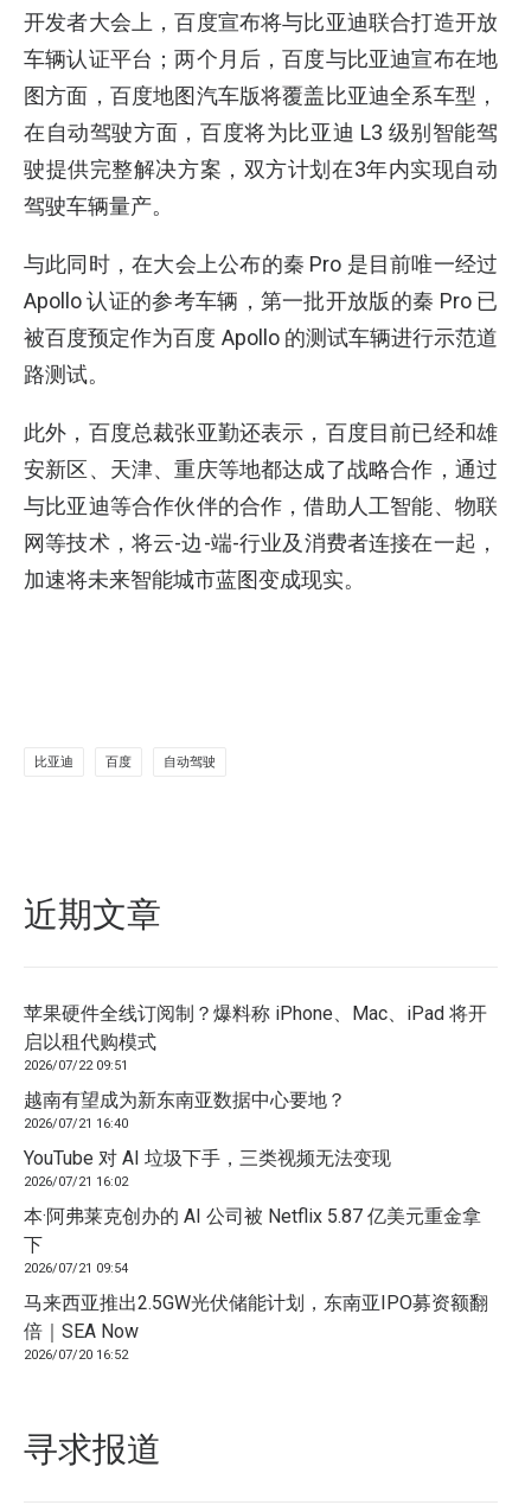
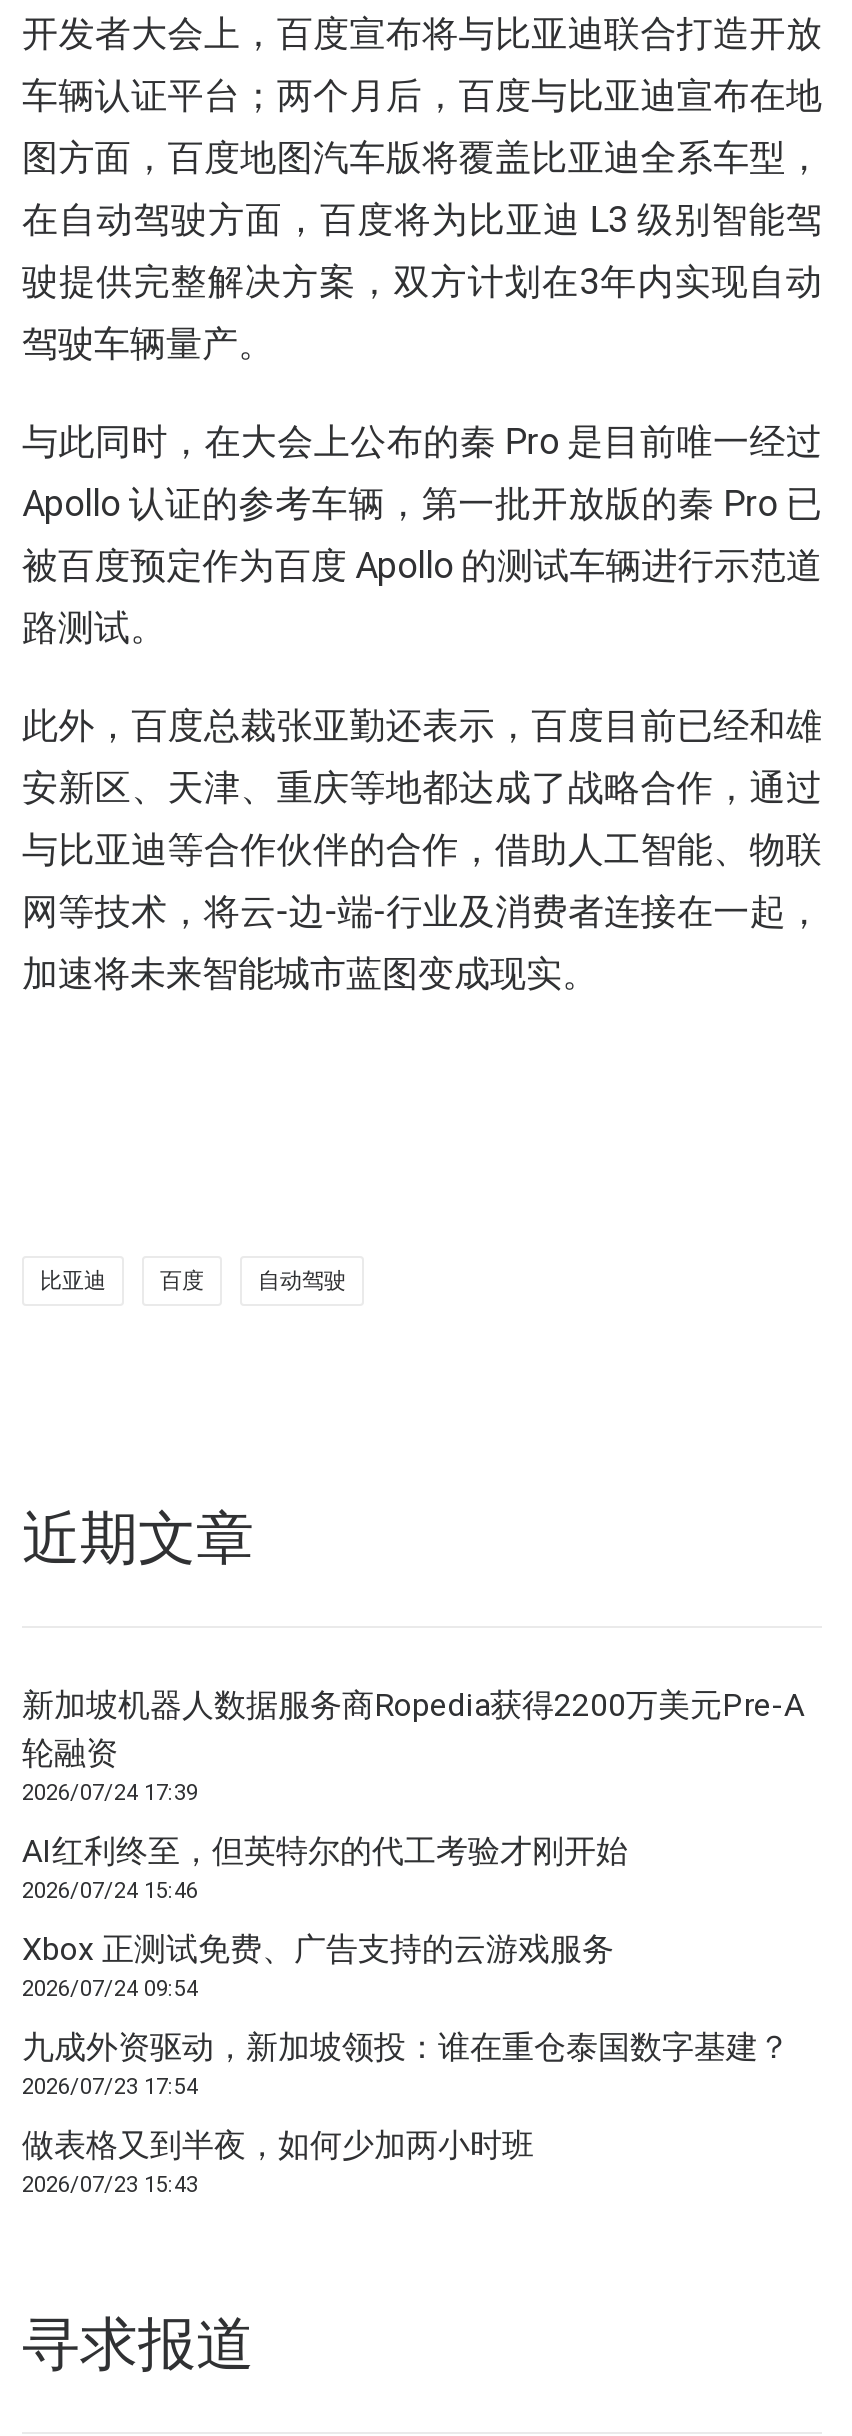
[24,1002,487,1073] 苹果硬件全线订阅制？爆料称 iPhone、Mac、iPad 将开 | 启以租代购模式 | 2026/07/22 09:51 -> [22,1686,804,1806] 新加坡机器人数据服务商Ropedia获得2200万美元Pre-A | 轮融资 | 2026/07/24 17:39
[24,1088,346,1131] 越南有望成为新东南亚数据中心要地？ | 2026/07/21 16:40 -> [22,1832,628,1904] AI红利终至，但英特尔的代工考验才刚开始 | 2026/07/24 15:46
[24,1147,391,1189] YouTube 对 AI 垃圾下手，三类视频无法变现 | 2026/07/21 16:02 -> [22,1930,614,2002] Xbox 正测试免费、广告支持的云游戏服务 | 2026/07/24 09:54
[24,1205,481,1276] 本·阿弗莱克创办的 AI 公司被 Netflix 5.87 亿美元重金拿 | 下 | 2026/07/21 09:54 -> [22,2028,790,2100] 九成外资驱动，新加坡领投：谁在重仓泰国数字基建？ | 2026/07/23 17:54
[24,1291,488,1362] 马来西亚推出2.5GW光伏储能计划，东南亚IPO募资额翻 | 倍｜SEA Now | 2026/07/20 16:52 -> [22,2126,534,2198] 做表格又到半夜，如何少加两小时班 | 2026/07/23 15:43

